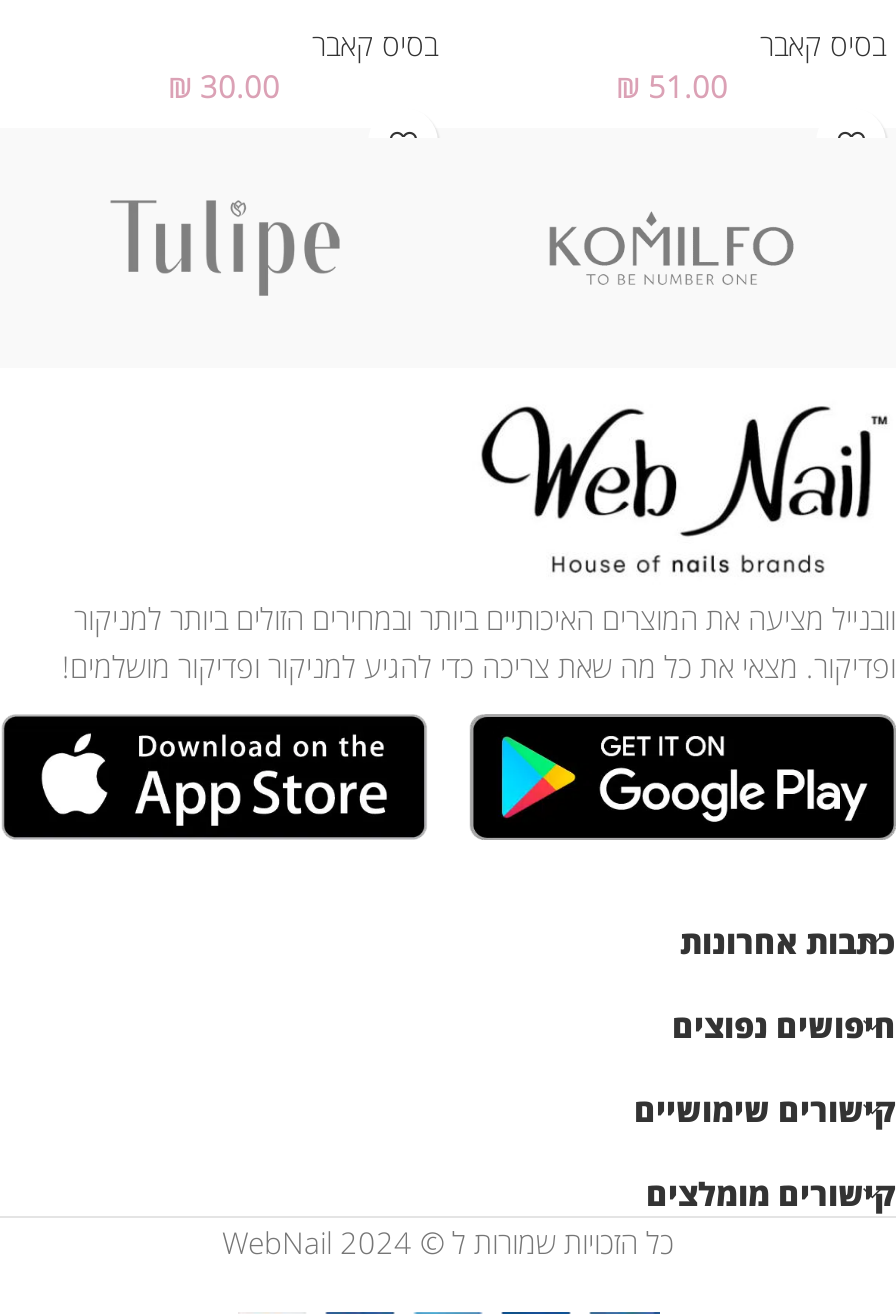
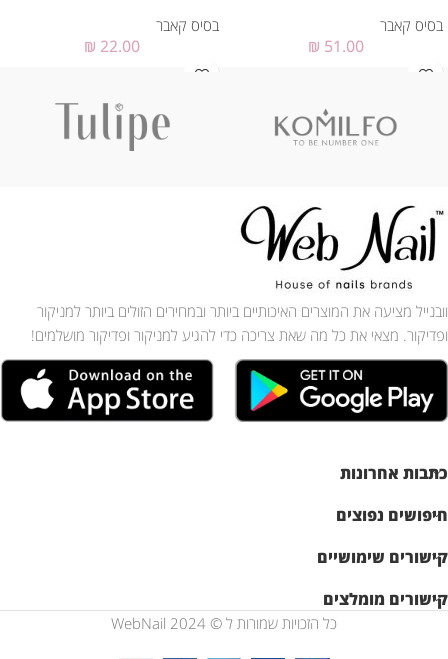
[168,66,280,106] ₪ 30.00 -> [84,36,140,56] ₪ 22.00

